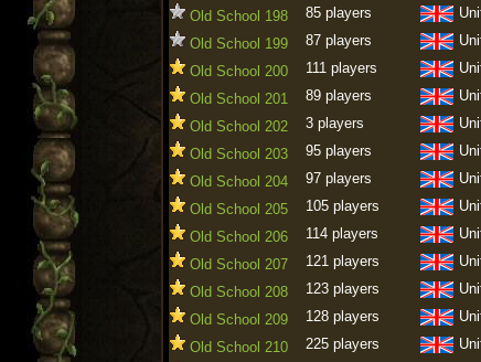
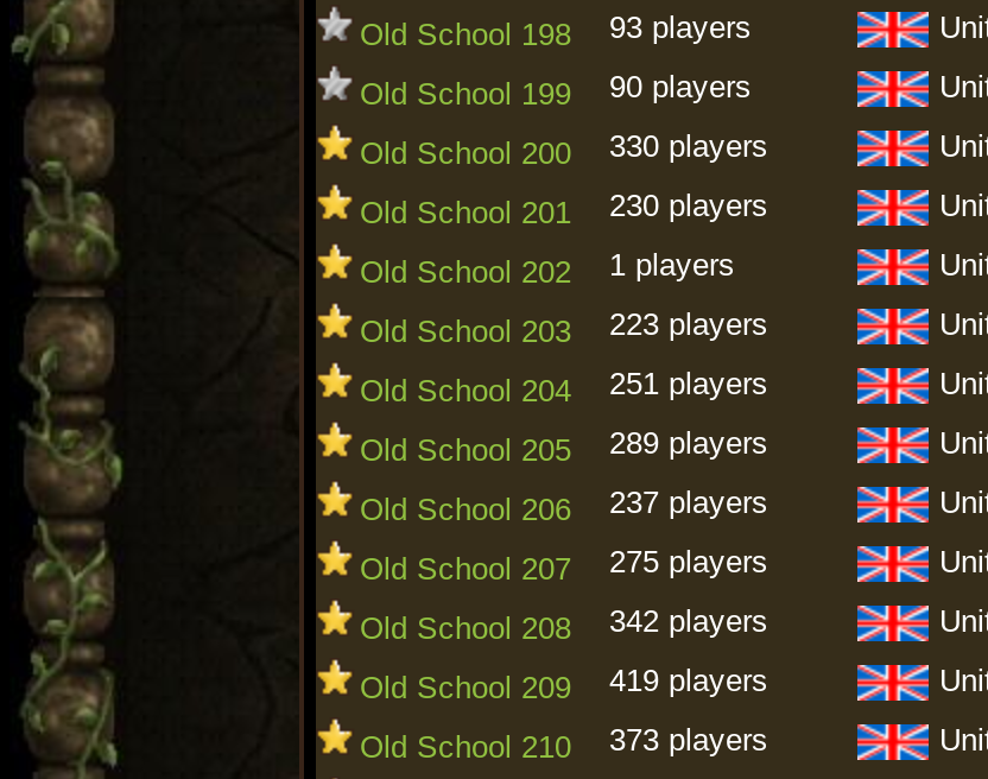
[189,4,371,24] Old School 198 85 players -> [360,9,752,52] Old School 198 93 players
[189,32,371,52] Old School 199 87 players -> [360,69,752,112] Old School 199 90 players
[189,60,377,79] Old School 200 111 players -> [360,128,768,171] Old School 200 330 players
[189,87,371,107] Old School 201 89 players -> [360,188,768,230] Old School 201 230 players
[189,115,364,135] Old School 202 3 players -> [360,247,735,290] Old School 202 1 players
[189,142,371,162] Old School 203 95 players -> [360,306,768,349] Old School 203 223 players
[189,170,371,190] Old School 204 97 players -> [360,366,768,408] Old School 204 251 players
[189,198,379,217] Old School 205 105 players -> [360,425,768,468] Old School 205 289 players
[189,225,378,245] Old School 206 114 players -> [360,484,768,527] Old School 206 237 players
[189,253,379,273] Old School 207 121 players -> [360,544,768,587] Old School 207 275 players
[189,280,379,300] Old School 208 123 players -> [360,603,768,646] Old School 208 342 players
[189,308,379,328] Old School 209 128 players -> [360,663,768,705] Old School 209 419 players
[189,336,379,355] Old School 210 225 players -> [360,722,768,765] Old School 210 373 players

